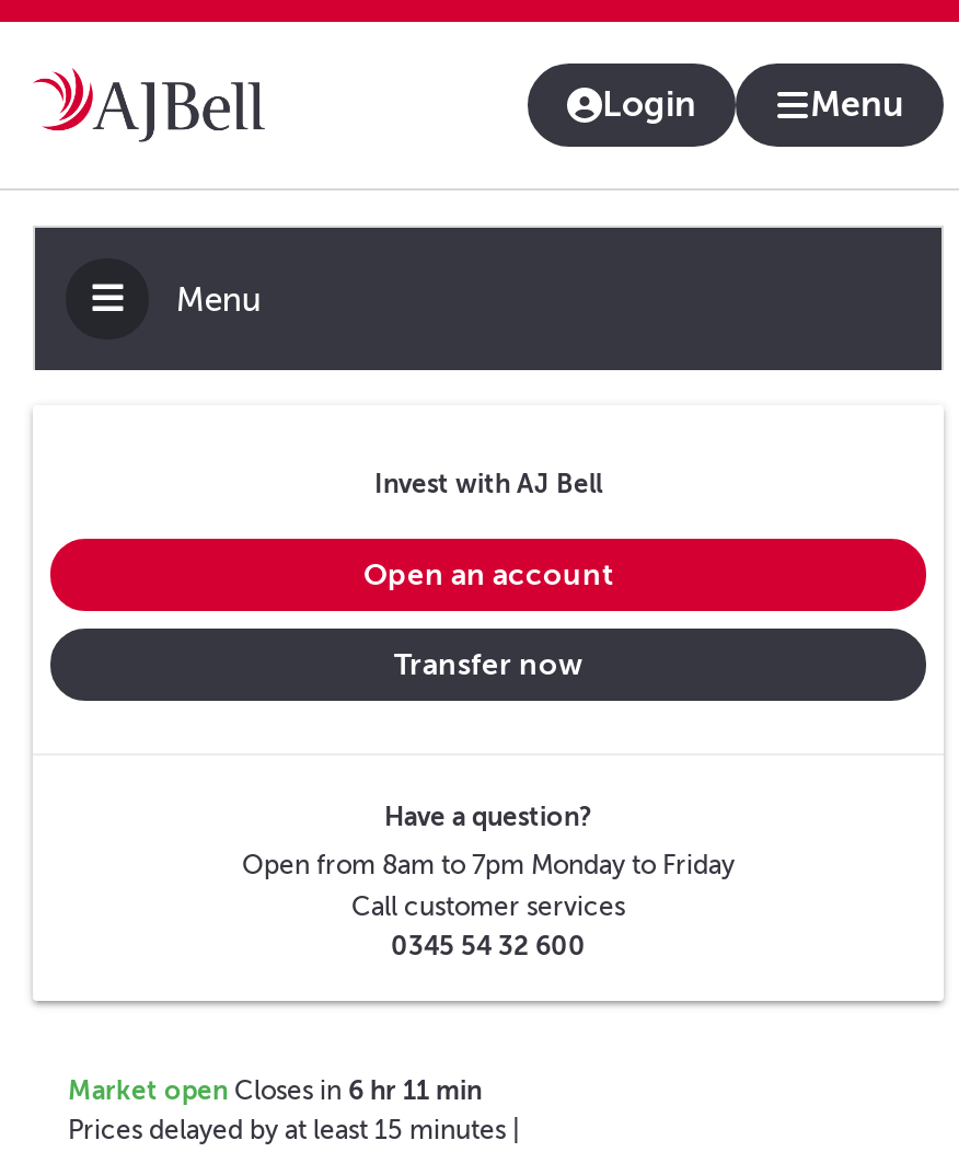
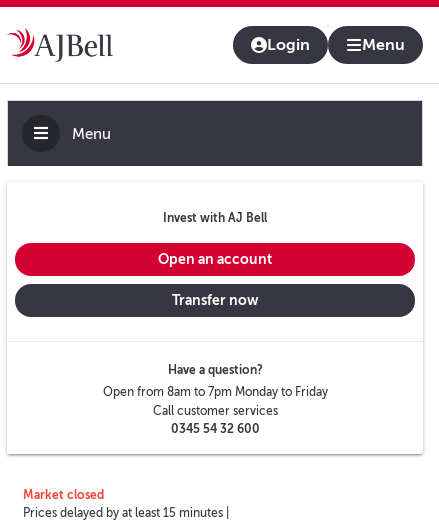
[68,1076,482,1107] Market open Closes in 6 hr 11 min -> [23,488,104,502] Market closed

